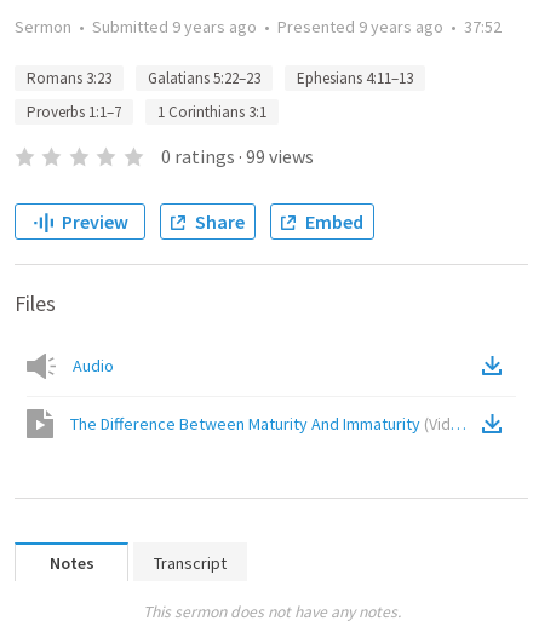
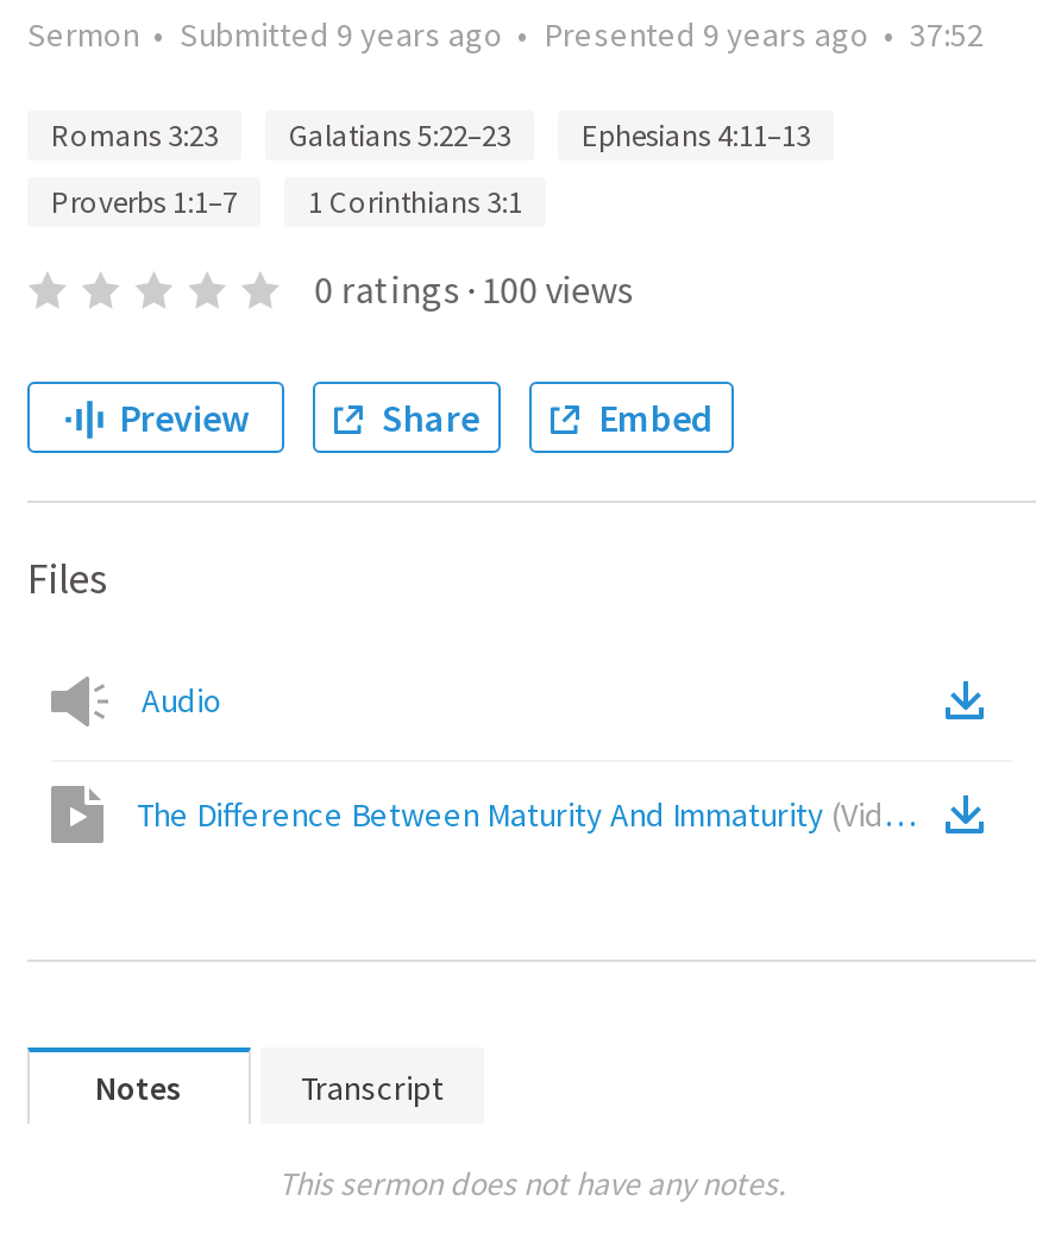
[161,144,313,168] 0 ratings · 99 views -> [314,265,633,313] 0 ratings · 100 views

